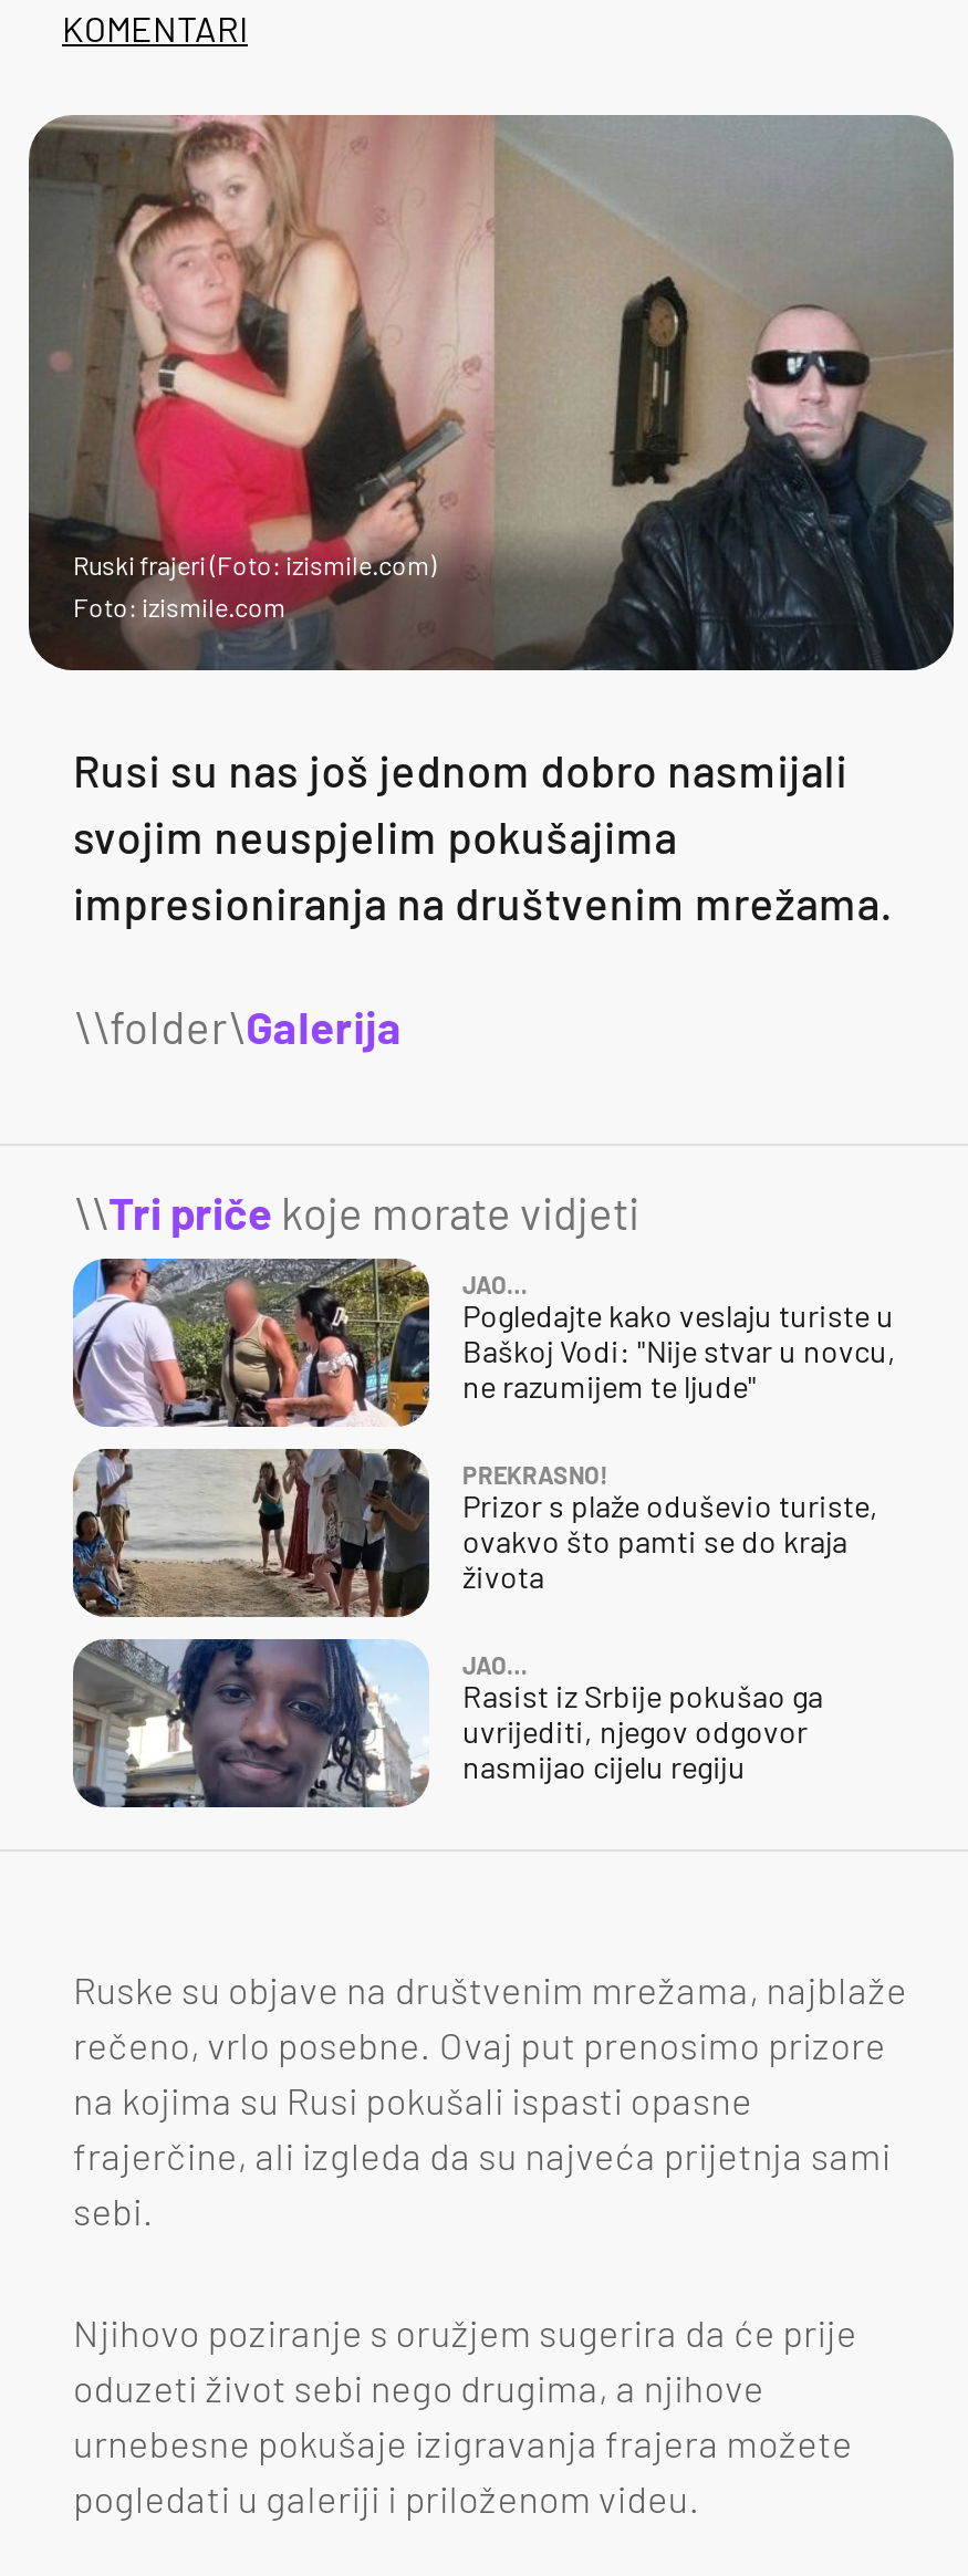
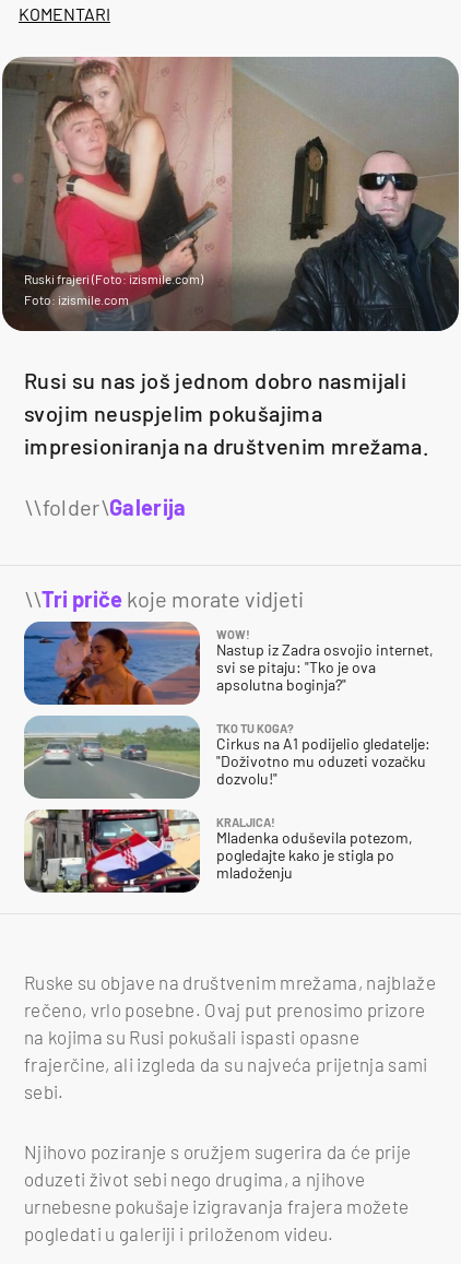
[71,1256,896,1429] [image] | JAO… | Pogledajte kako veslaju turiste u | Baškoj Vodi: "Nije stvar u novcu, | ne razumijem te ljude" -> [23,621,434,706] [image] | WOW! | Nastup iz Zadra osvojio internet, | svi se pitaju: "Tko je ova | apsolutna boginja?"
[71,1447,878,1619] [image] | PREKRASNO! | Prizor s plaže oduševio turiste, | ovakvo što pamti se do kraja | života -> [23,716,430,799] [image] | TKO TU KOGA? | Cirkus na A1 podijelio gledatelje: | "Doživotno mu oduzeti vozačku | dozvolu!"
[71,1637,823,1810] [image] | JAO… | Rasist iz Srbije pokušao ga | uvrijediti, njegov odgovor | nasmijao cijelu regiju -> [24,808,413,894] [image] | KRALJICA! | Mladenka oduševila potezom, | pogledajte kako je stigla po | mladoženju

